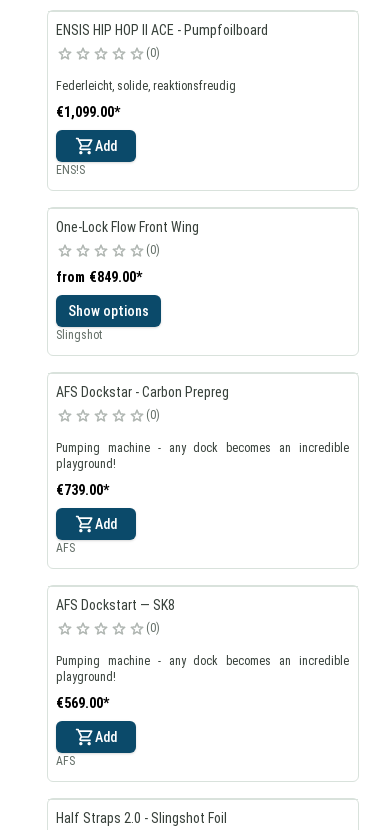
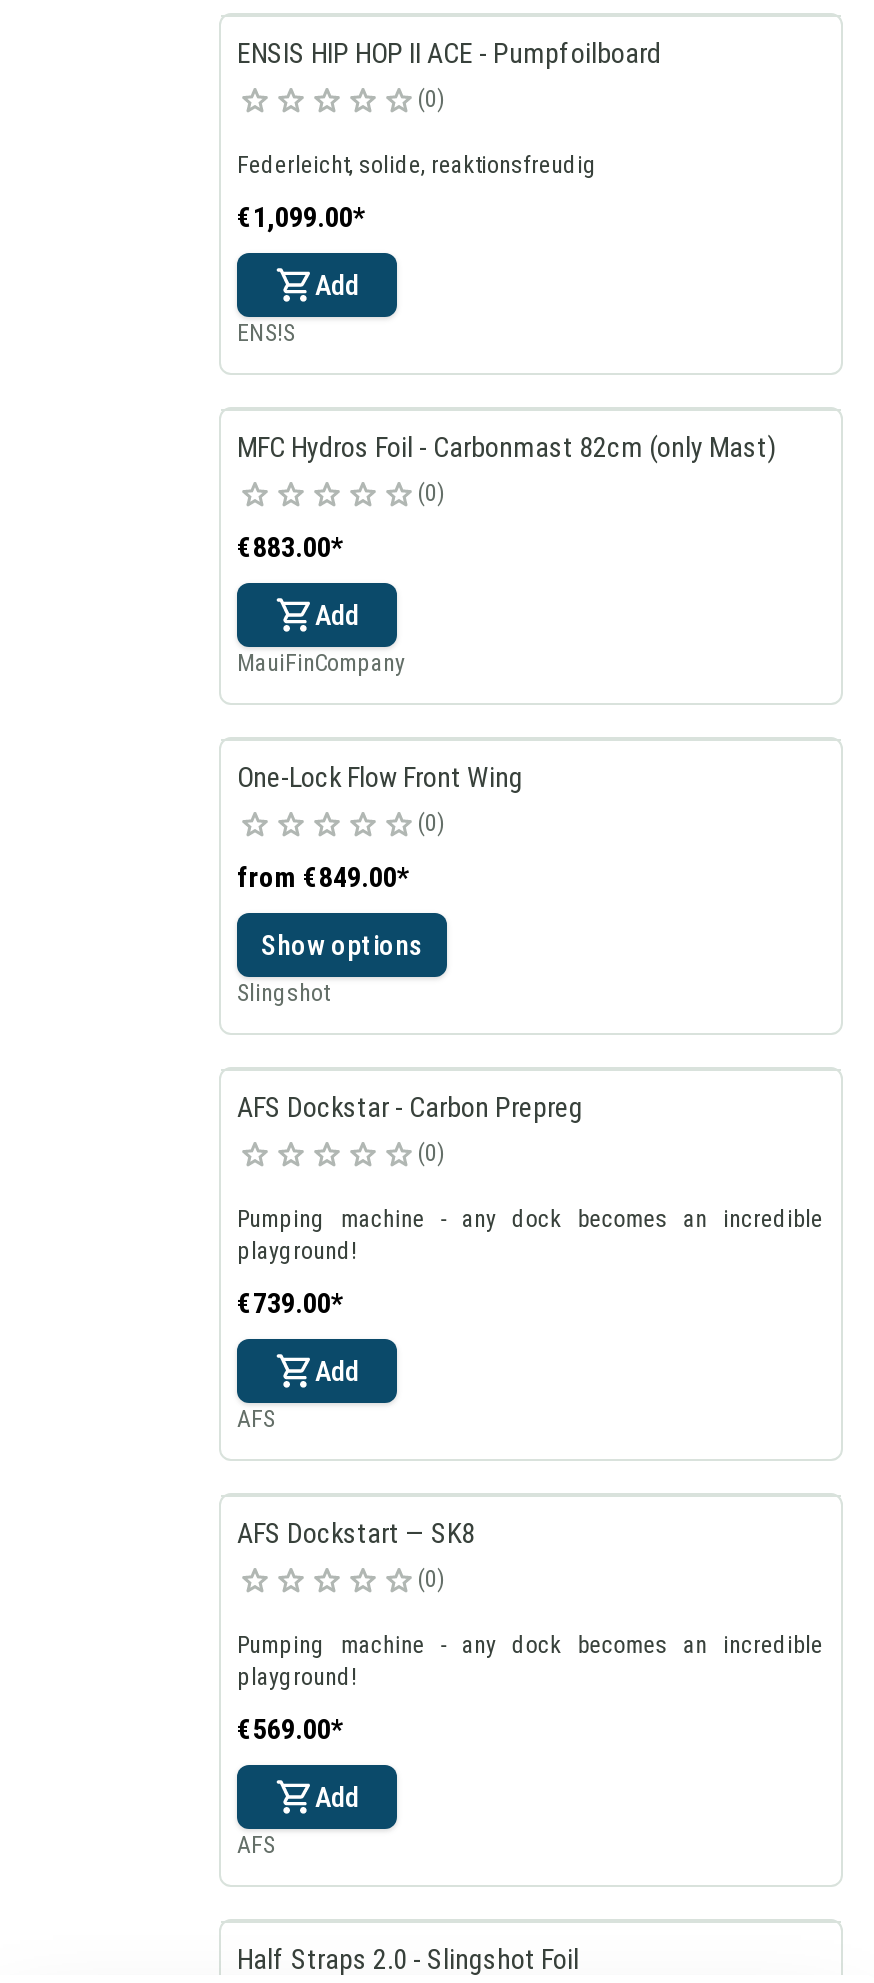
none -> [237,431,775,677] MFC Hydros Foil - Carbonmast 82cm (only Mast) | 0 | €883.00* | Add | MauiFinCompany

